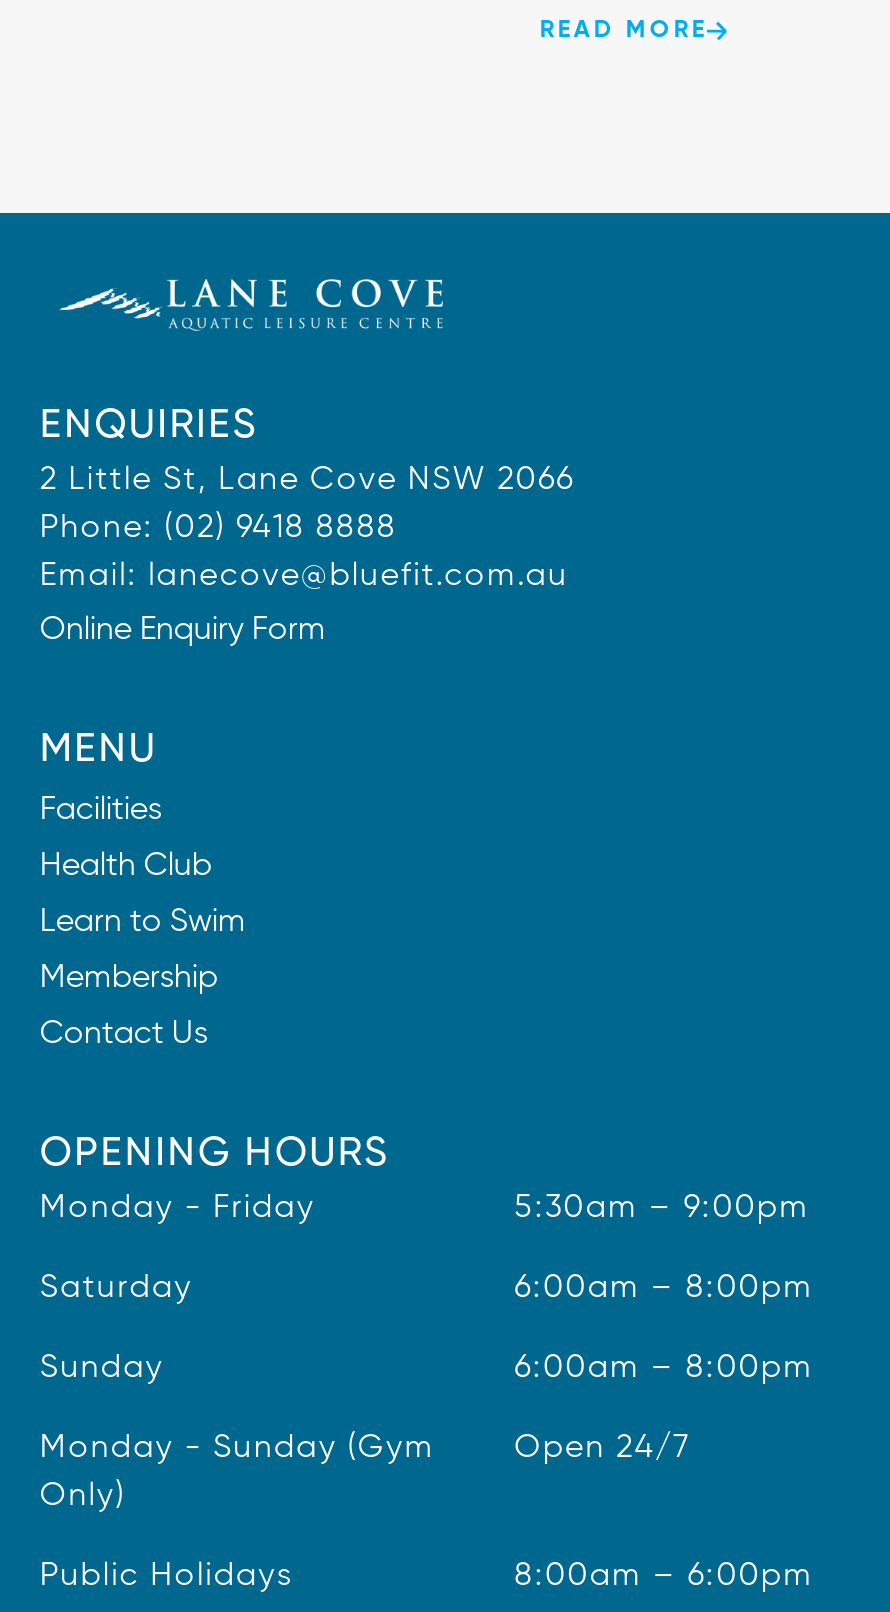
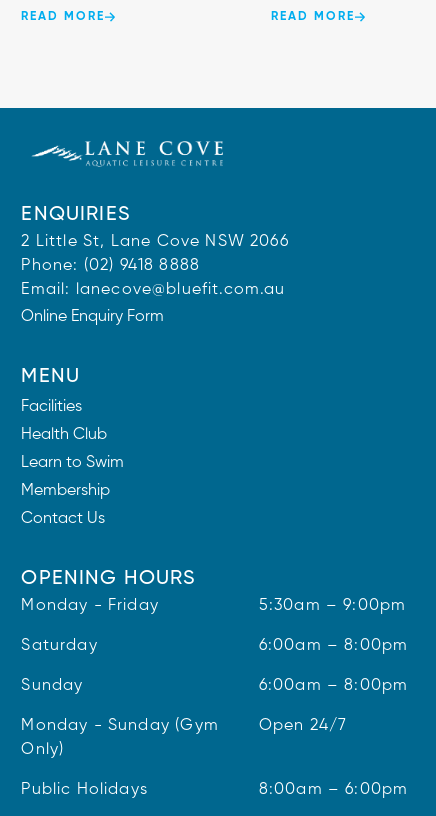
none -> [21,11,105,23] READ MORE

